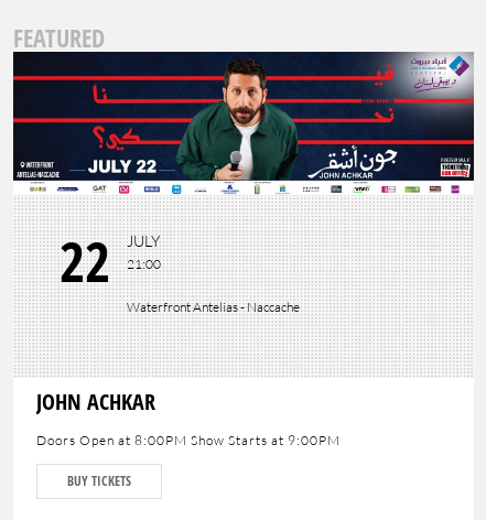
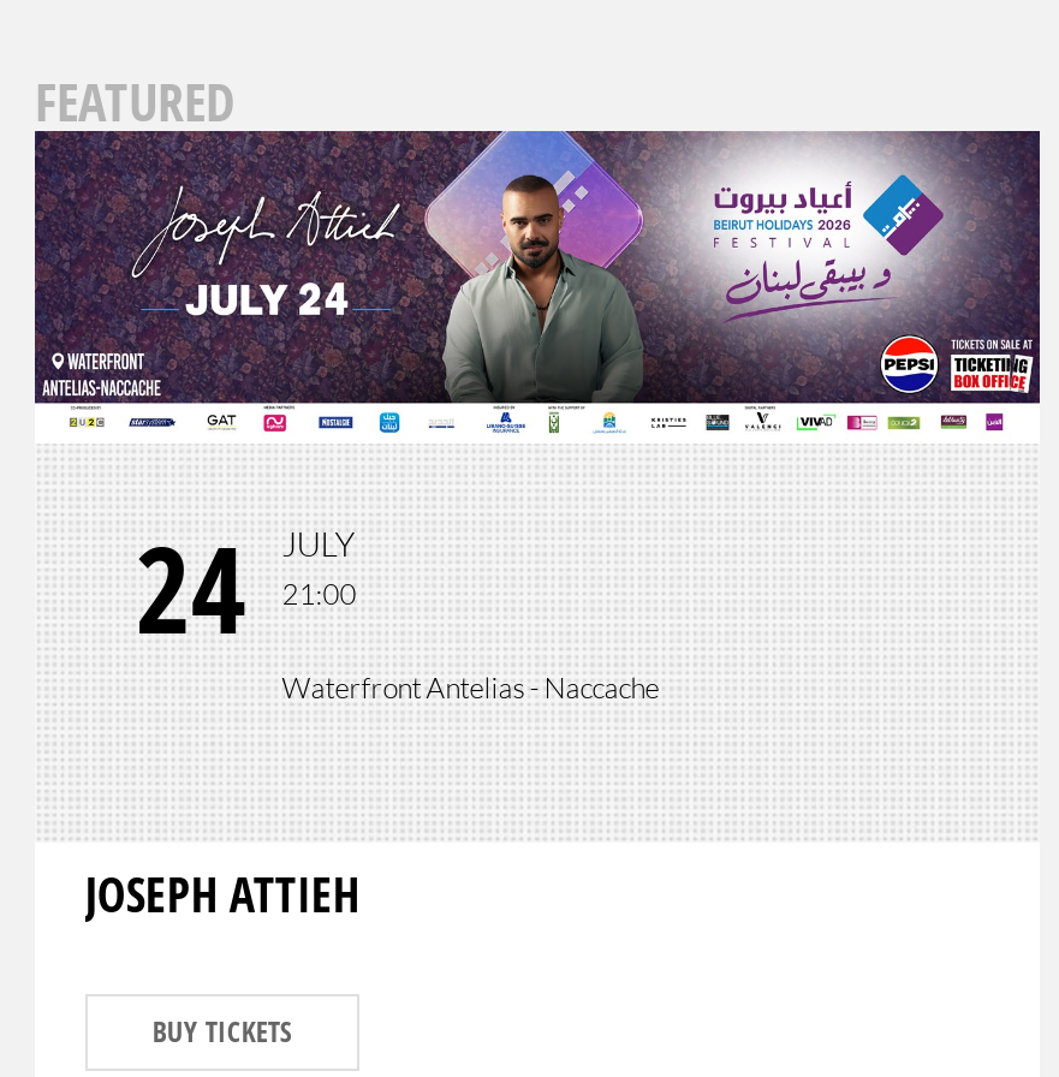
[12,51,475,299] [image] | 22 JULY 21:00 -> [32,129,1042,670] [image] | 24 JULY 21:00
[36,387,340,449] JOHN ACHKAR | Doors Open at 8:00PM Show Starts at 9:00PM -> [85,863,359,927] JOSEPH ATTIEH

